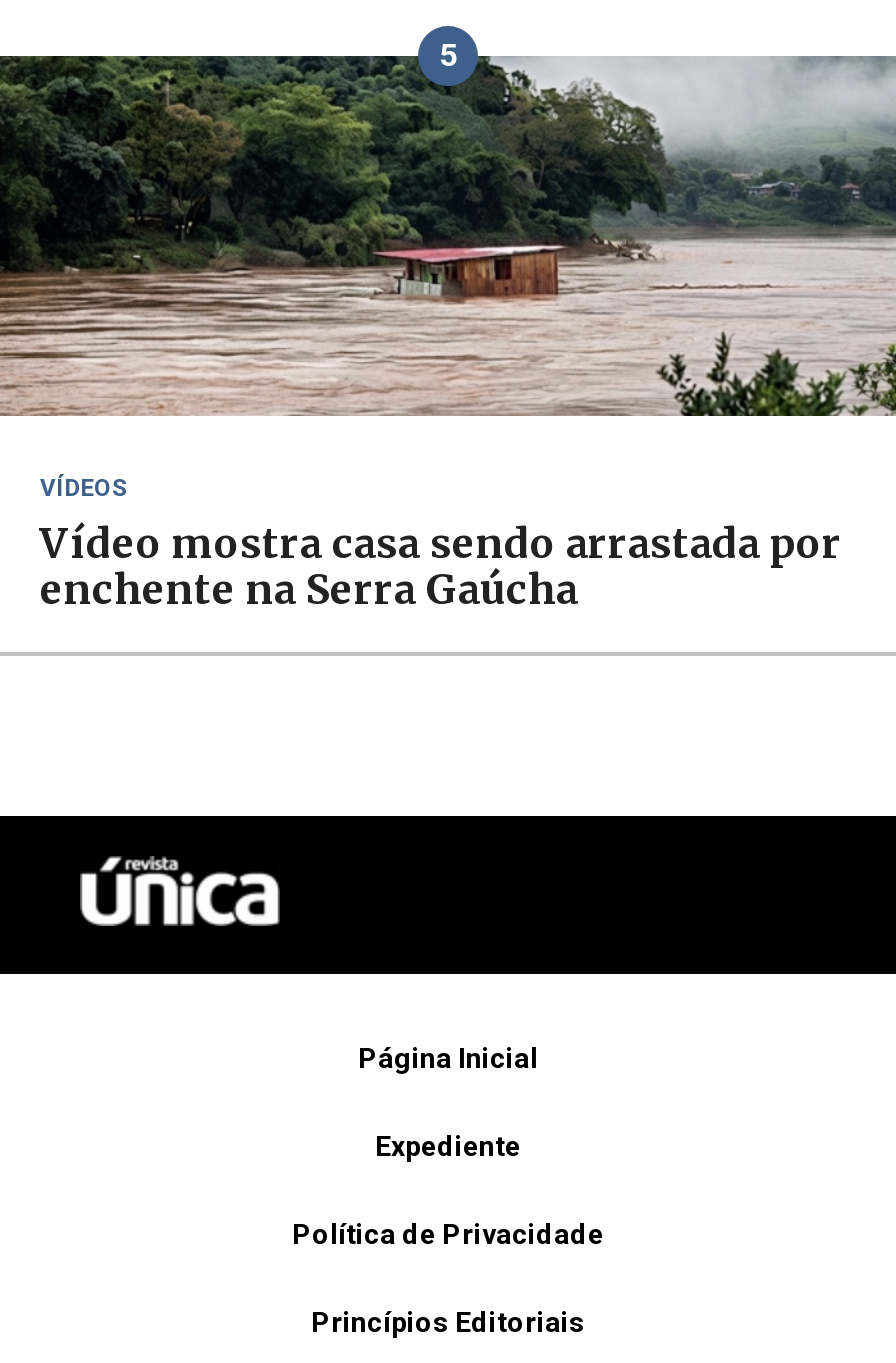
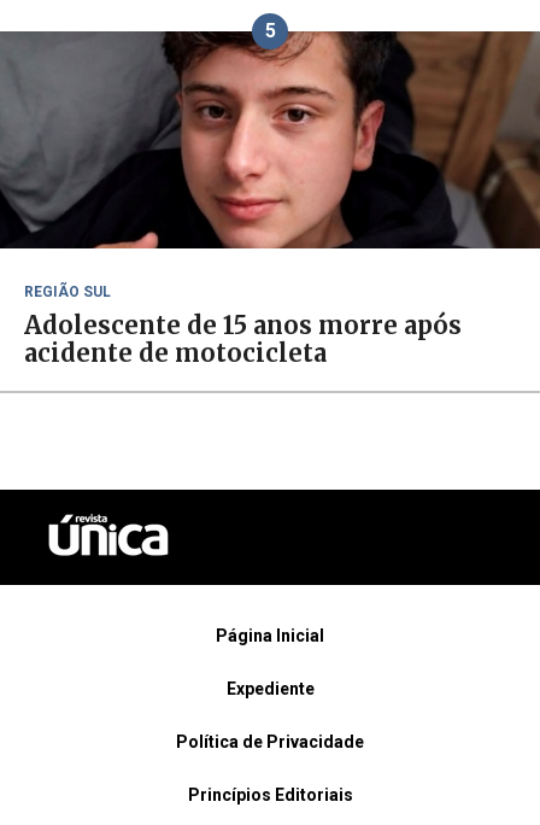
[6,56,890,614] [image] | VÍDEOS | Vídeo mostra casa sendo arrastada por | enchente na Serra Gaúcha -> [4,30,536,368] [image] | REGIÃO SUL | Adolescente de 15 anos morre após | acidente de motocicleta

